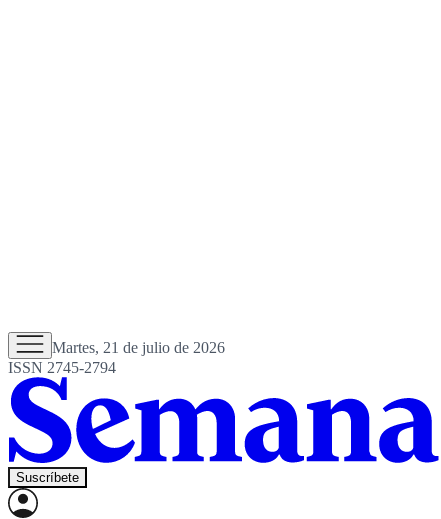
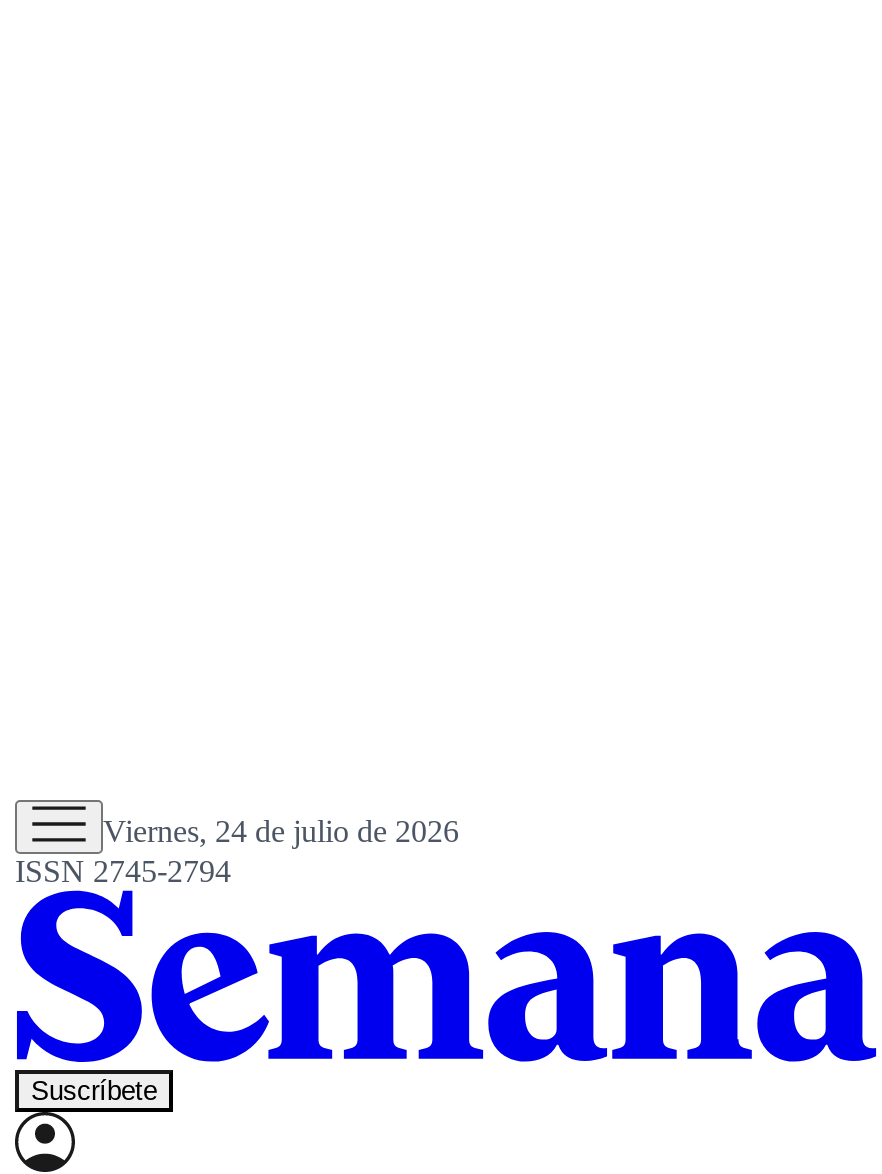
[52,339,225,356] Martes, 21 de julio de 2026 -> [103,814,459,848] Viernes, 24 de julio de 2026

